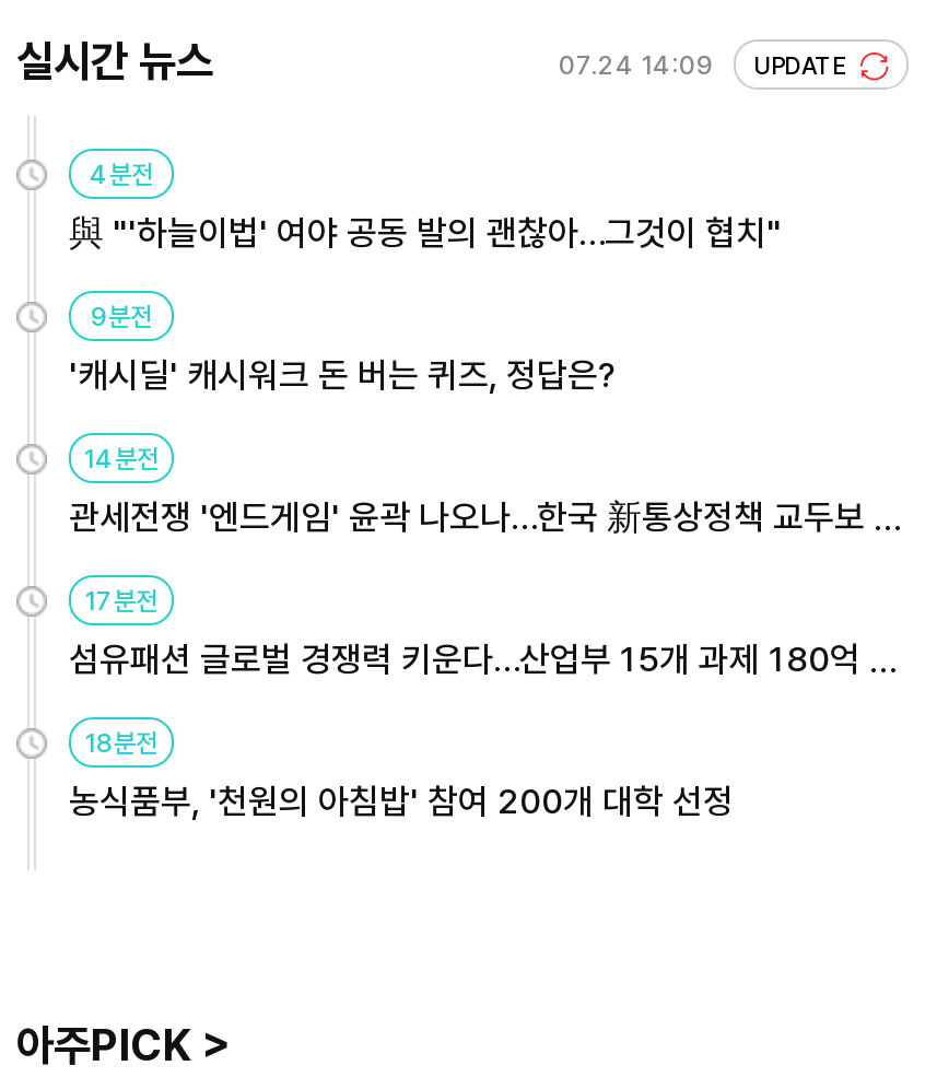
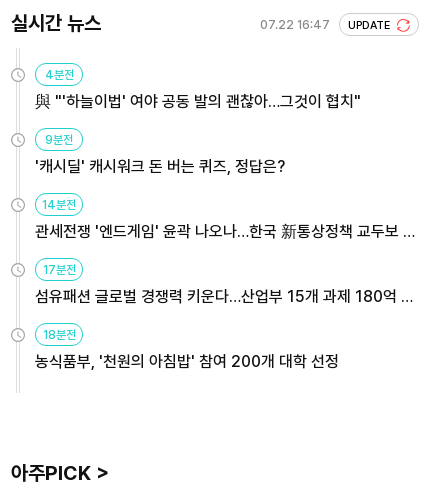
[559,51,852,82] 07.24 14:09 UPDATE -> [260,18,393,32] 07.22 16:47 UPDATE

